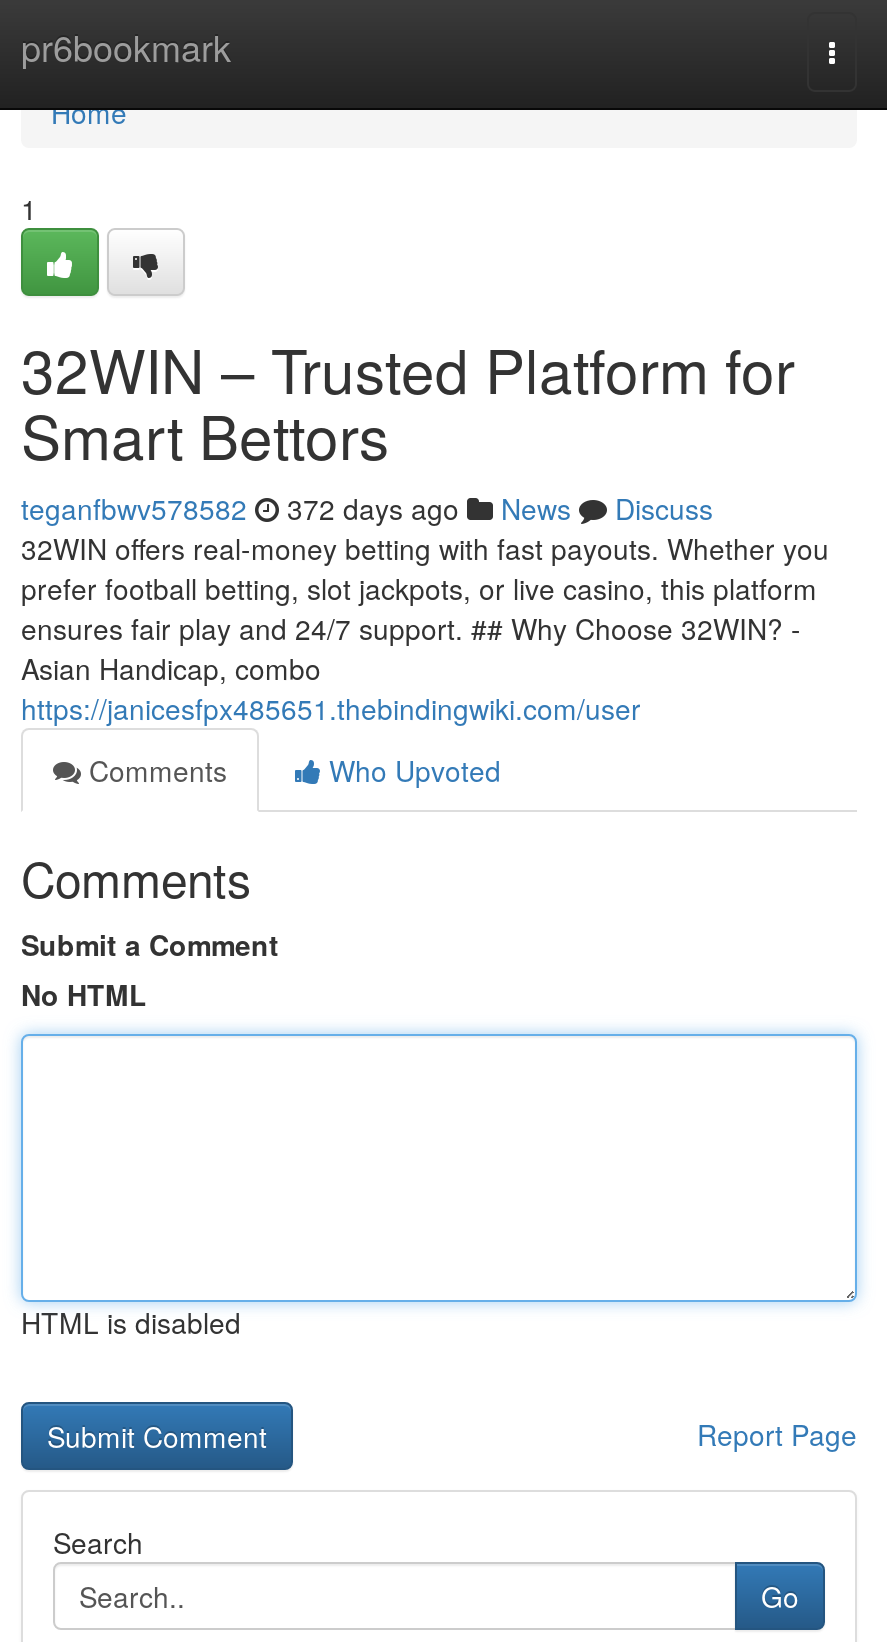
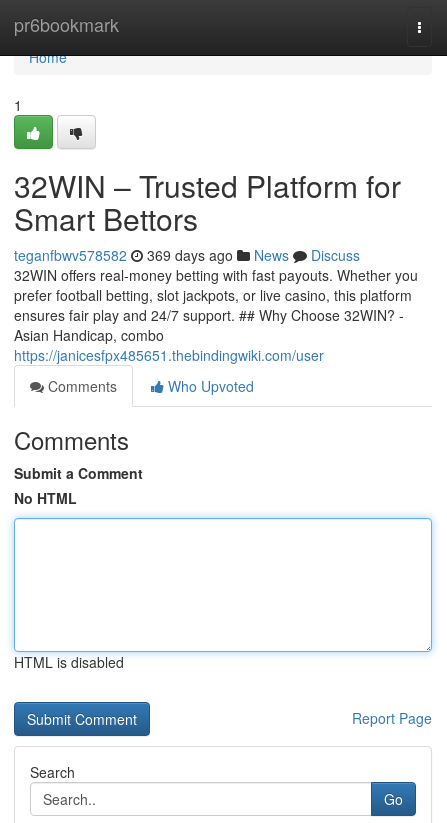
[21,488,713,528] teganfbwv578582 372 days ago News Discuss -> [14,245,360,265] teganfbwv578582 369 days ago News Discuss

